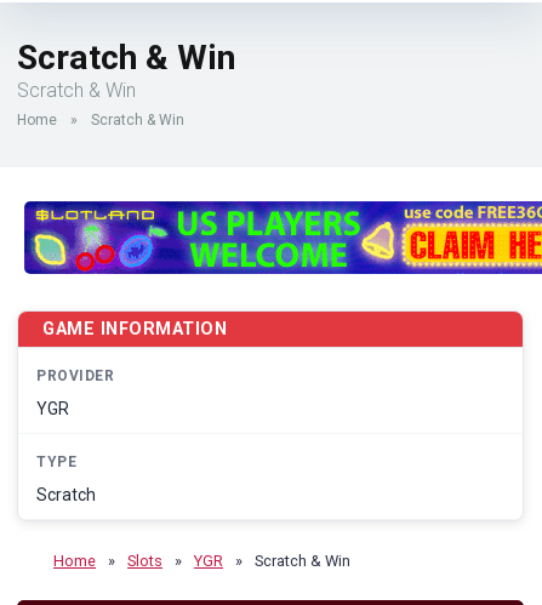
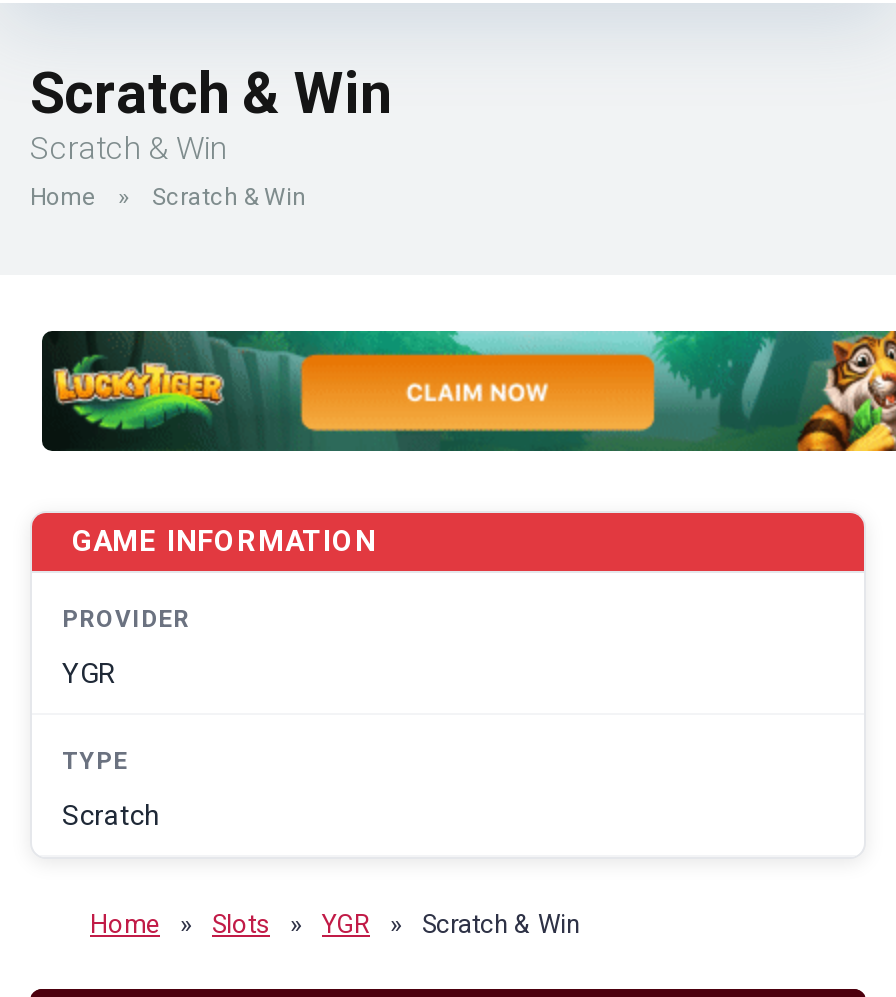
[23,200,538,275] [image] -> [40,329,890,453] [image]

